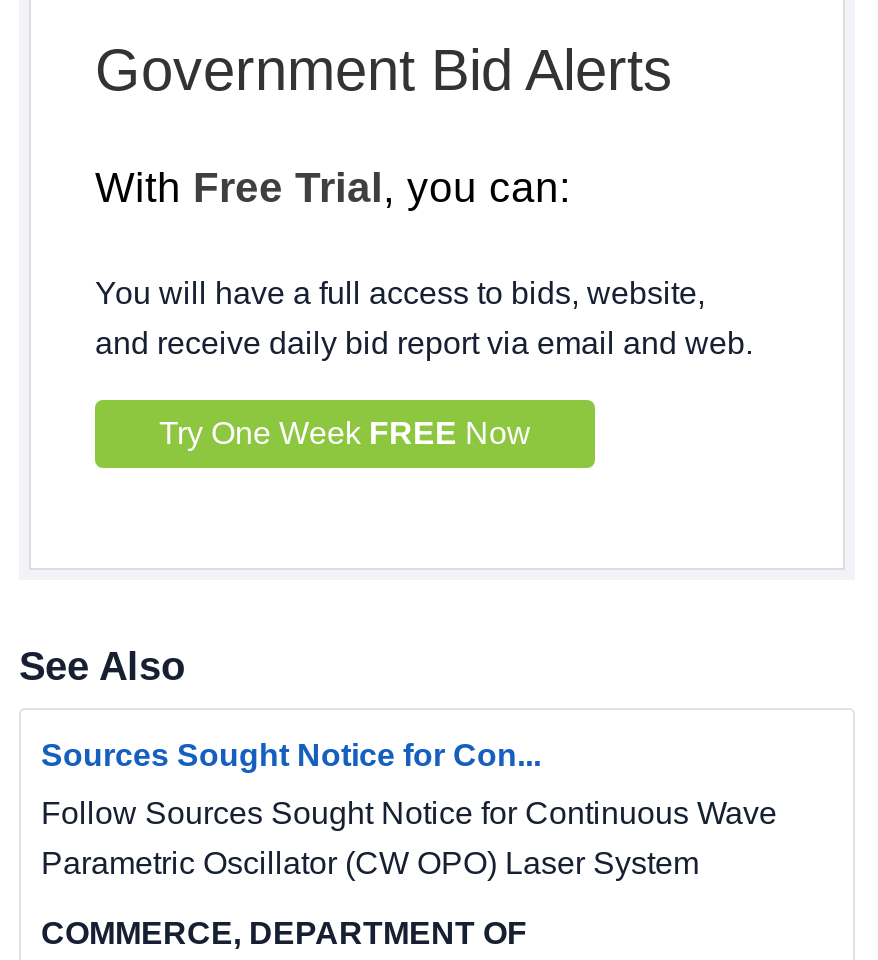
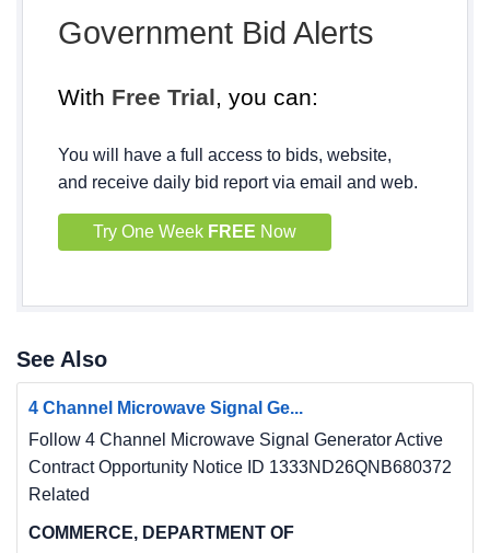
[41,738,777,880] Sources Sought Notice for Con... | Follow Sources Sought Notice for Continuous Wave | Parametric Oscillator (CW OPO) Laser System -> [28,399,452,504] 4 Channel Microwave Signal Ge... | Follow 4 Channel Microwave Signal Generator Active | Contract Opportunity Notice ID 1333ND26QNB680372 | Related

